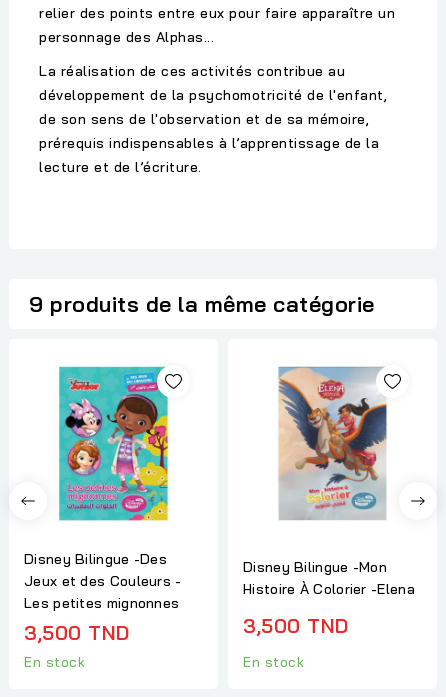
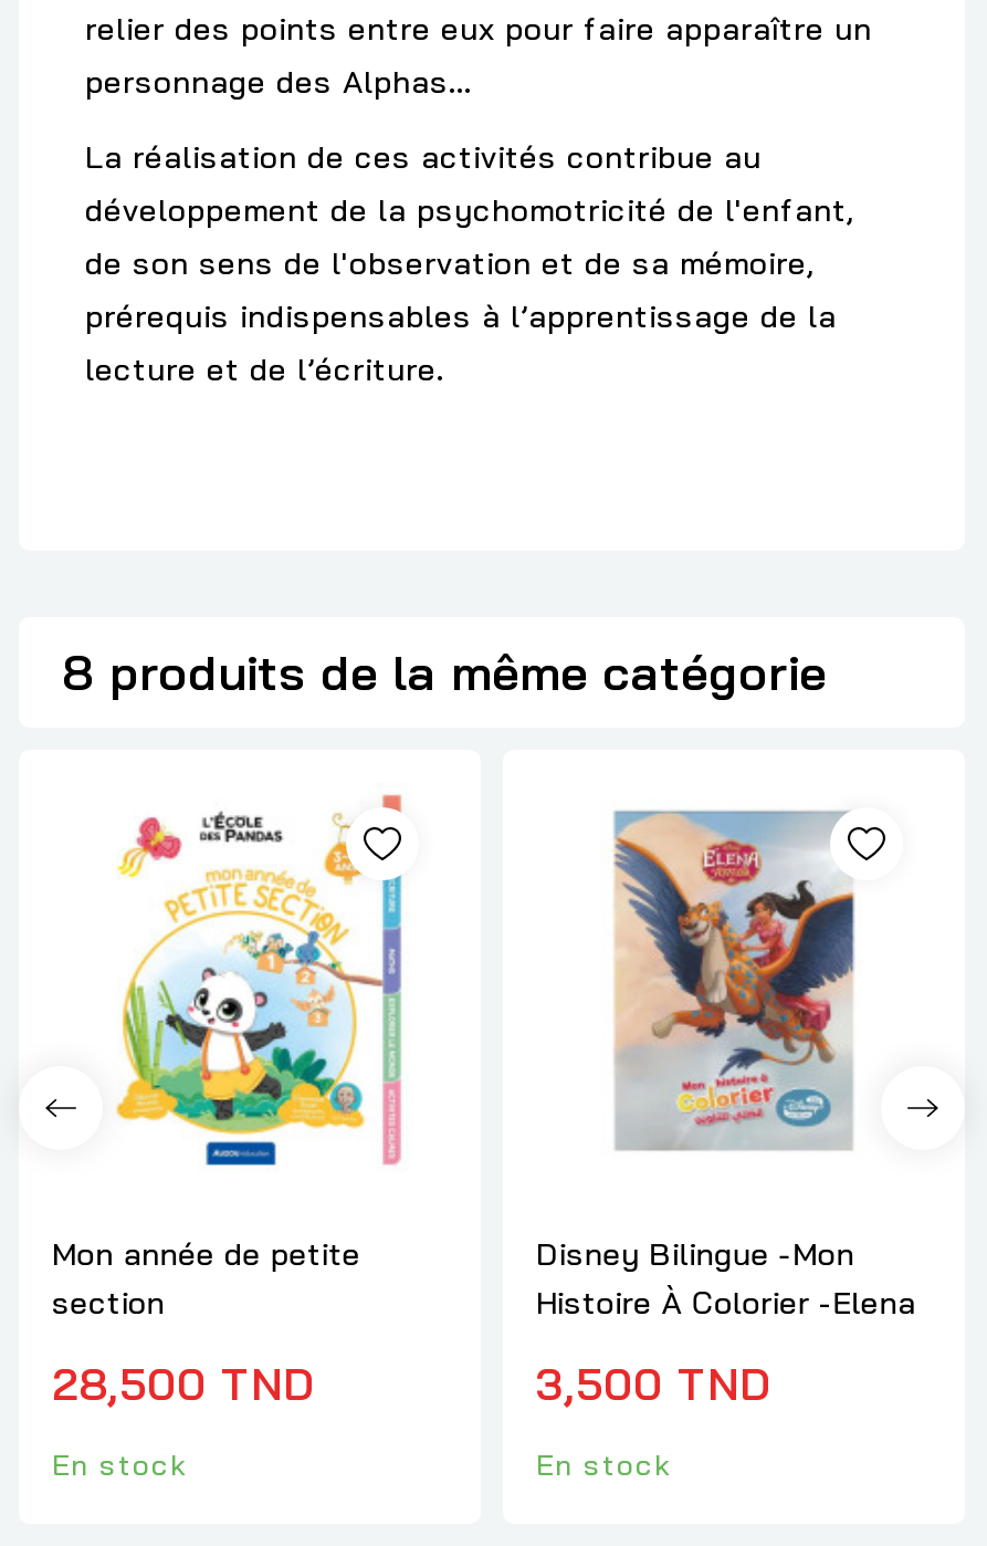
[29,290,374,318] 9 produits de la même catégorie -> [63,642,827,704] 8 produits de la même catégorie
[24,360,182,645] [image] | Disney Bilingue -Des | Jeux et des Couleurs - | Les petites mignonnes | 3,500 TND -> [52,792,403,1411] [image] | Mon année de petite | section | 28,500 TND

